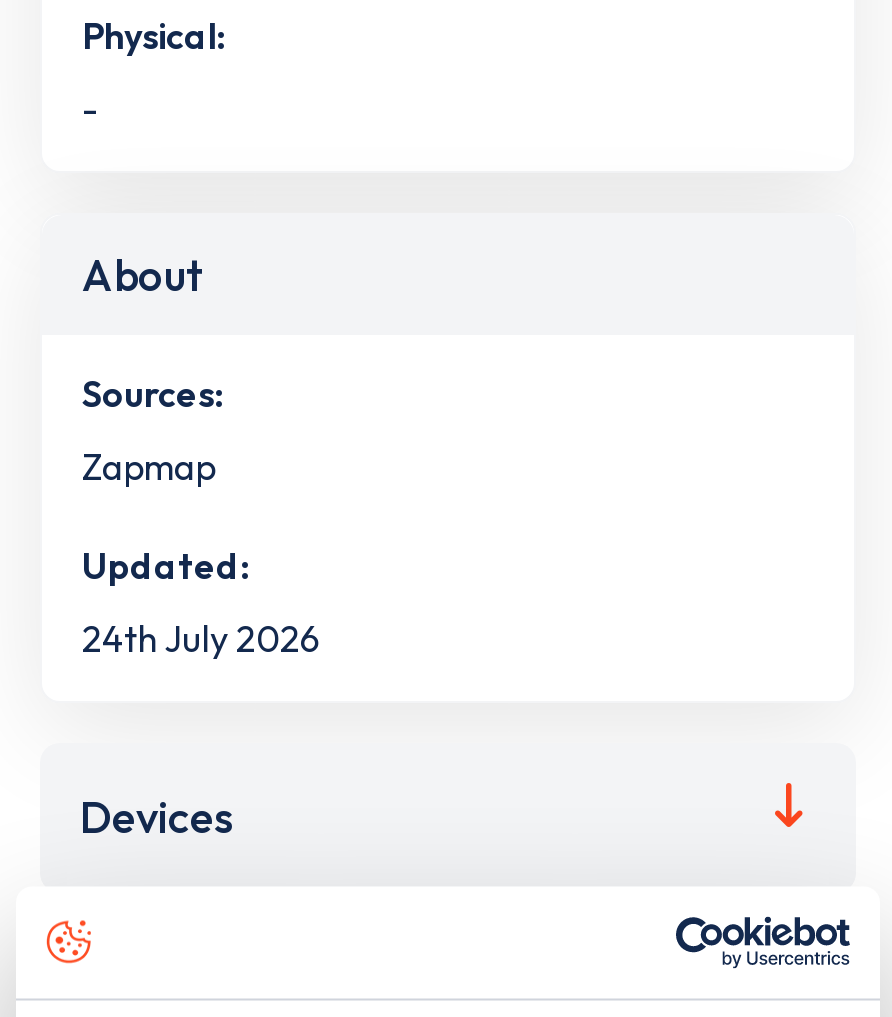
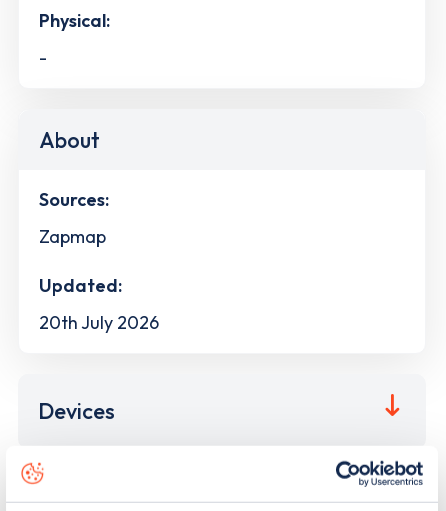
[82,617,320,663] 24th July 2026 -> [39,311,159,334] 20th July 2026

